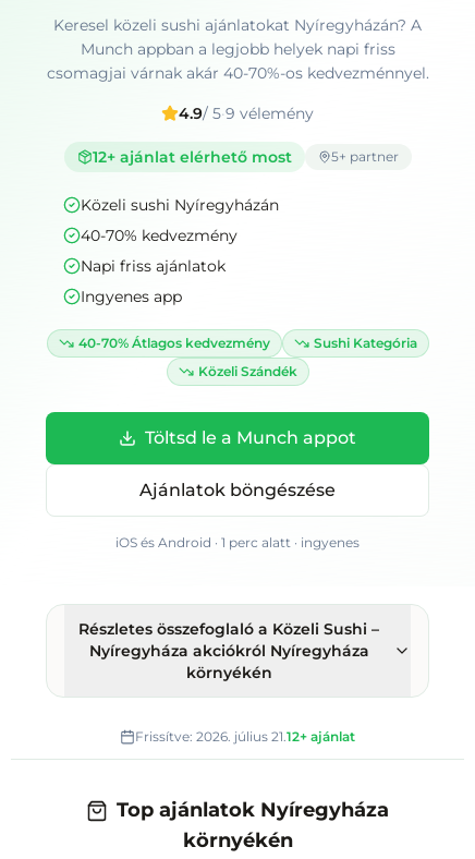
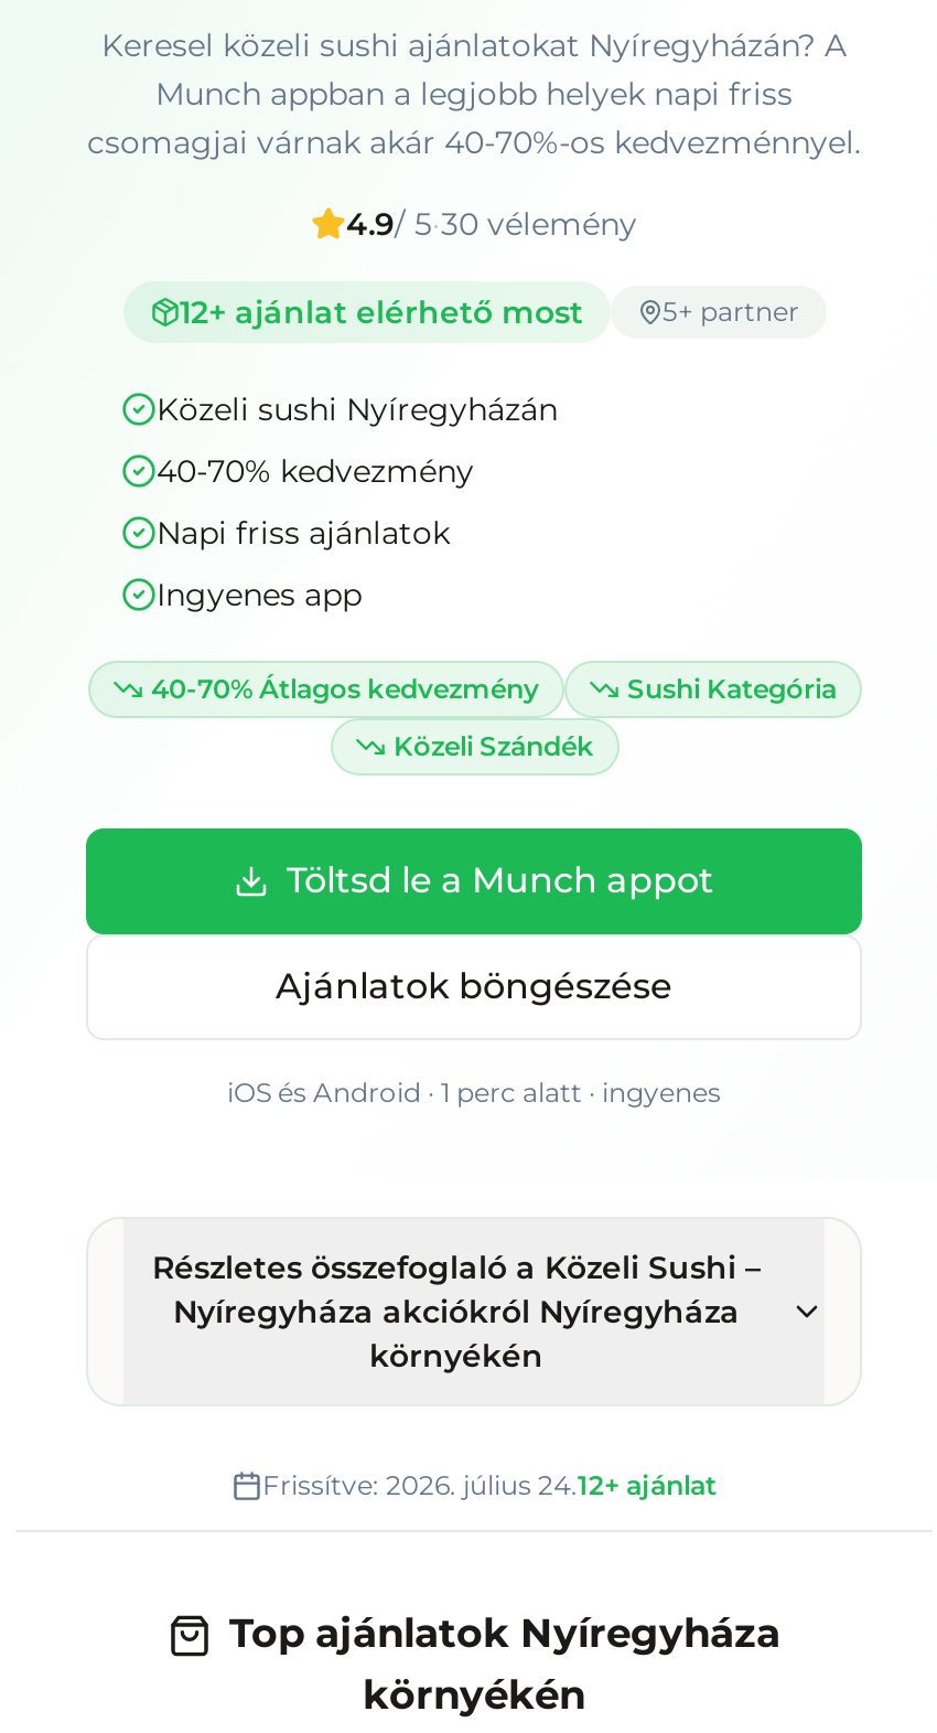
[179,104,314,123] 4.9/ 5 · 9 vélemény -> [346,204,637,244] 4.9/ 5 · 30 vélemény
[135,728,355,745] Frissítve: 2026. július 21.12+ ajánlat -> [262,1468,717,1501] Frissítve: 2026. július 24.12+ ajánlat

